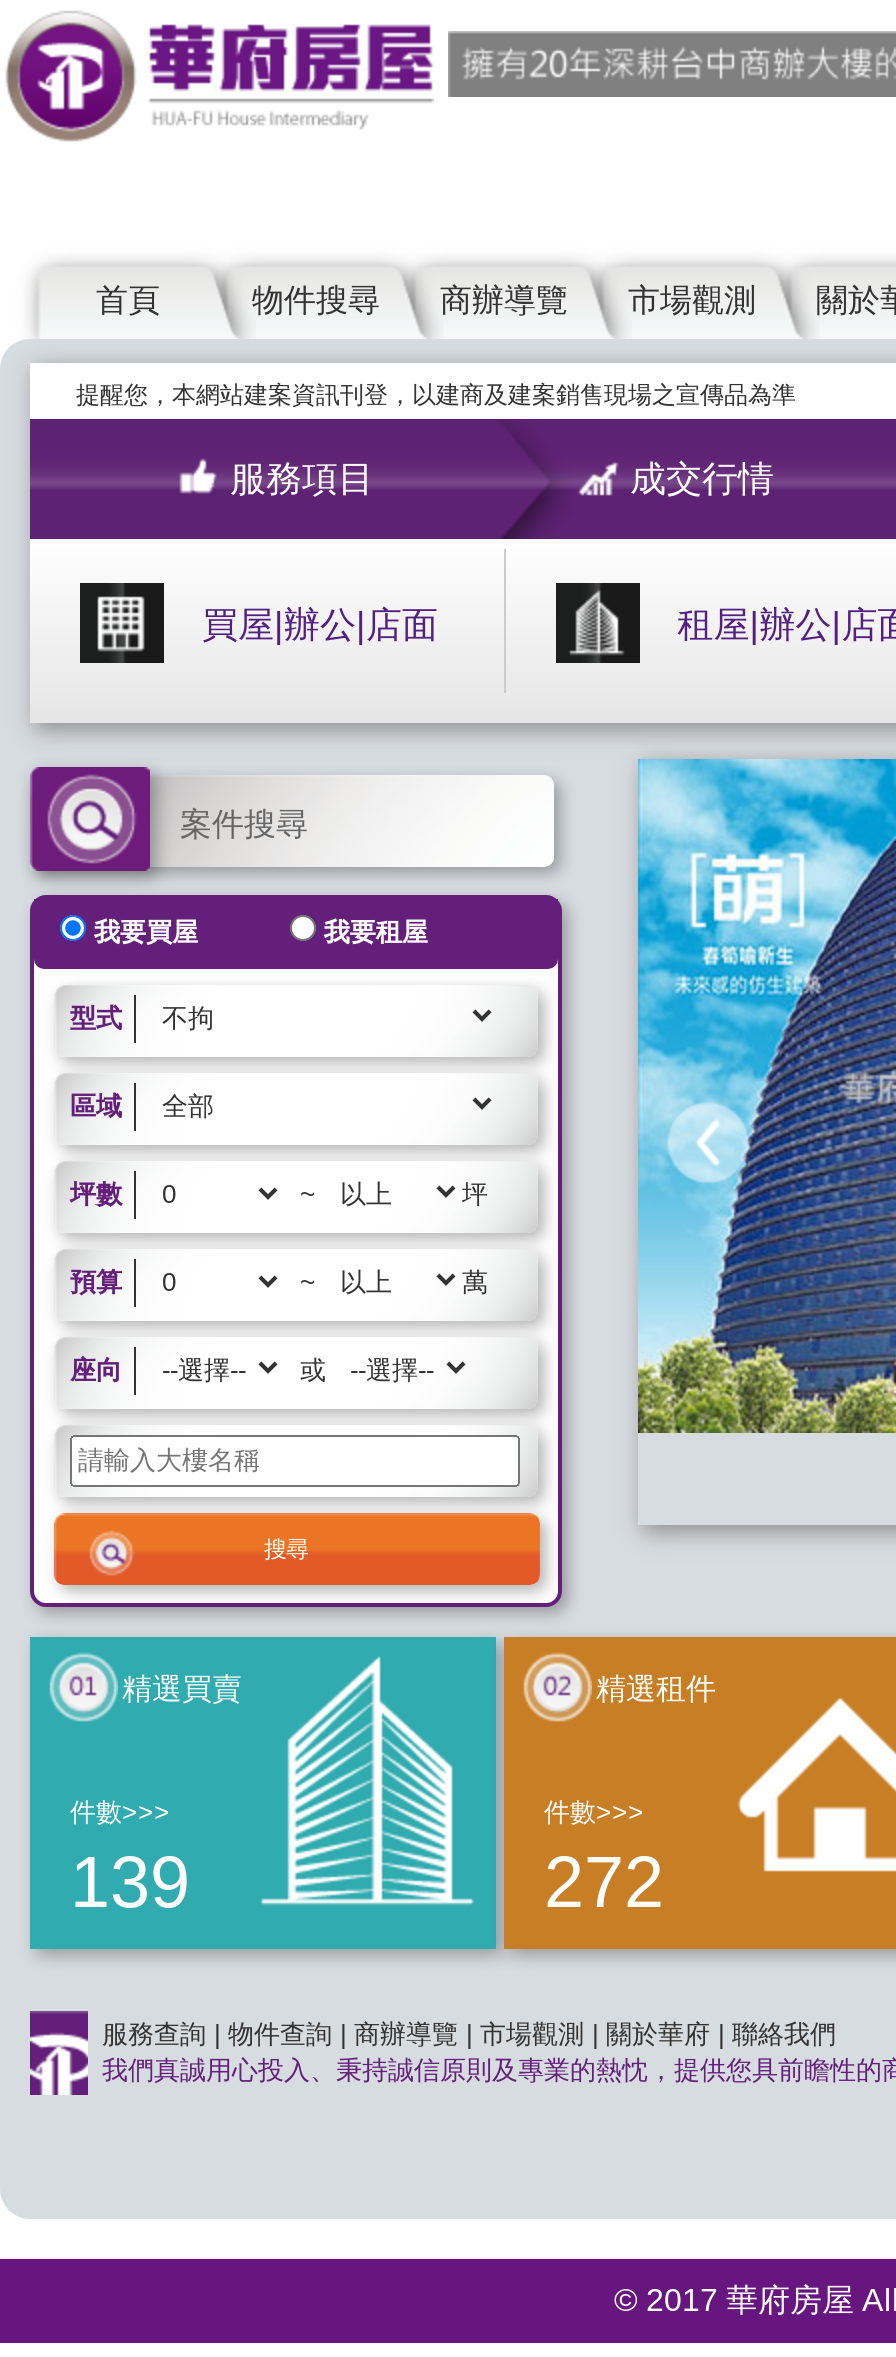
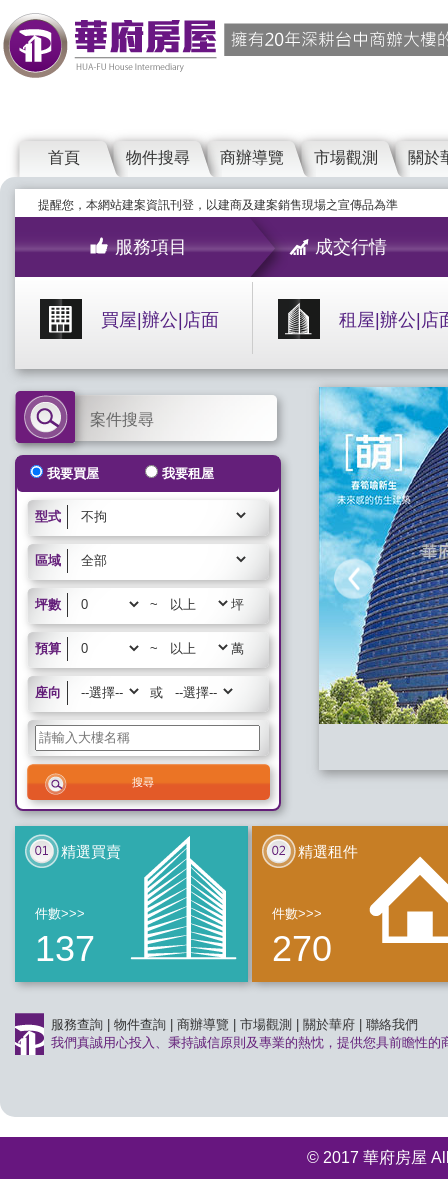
[70,1841,190,1923] 139 -> [35,928,95,969] 137
[544,1841,664,1923] 272 -> [272,928,332,969] 270

